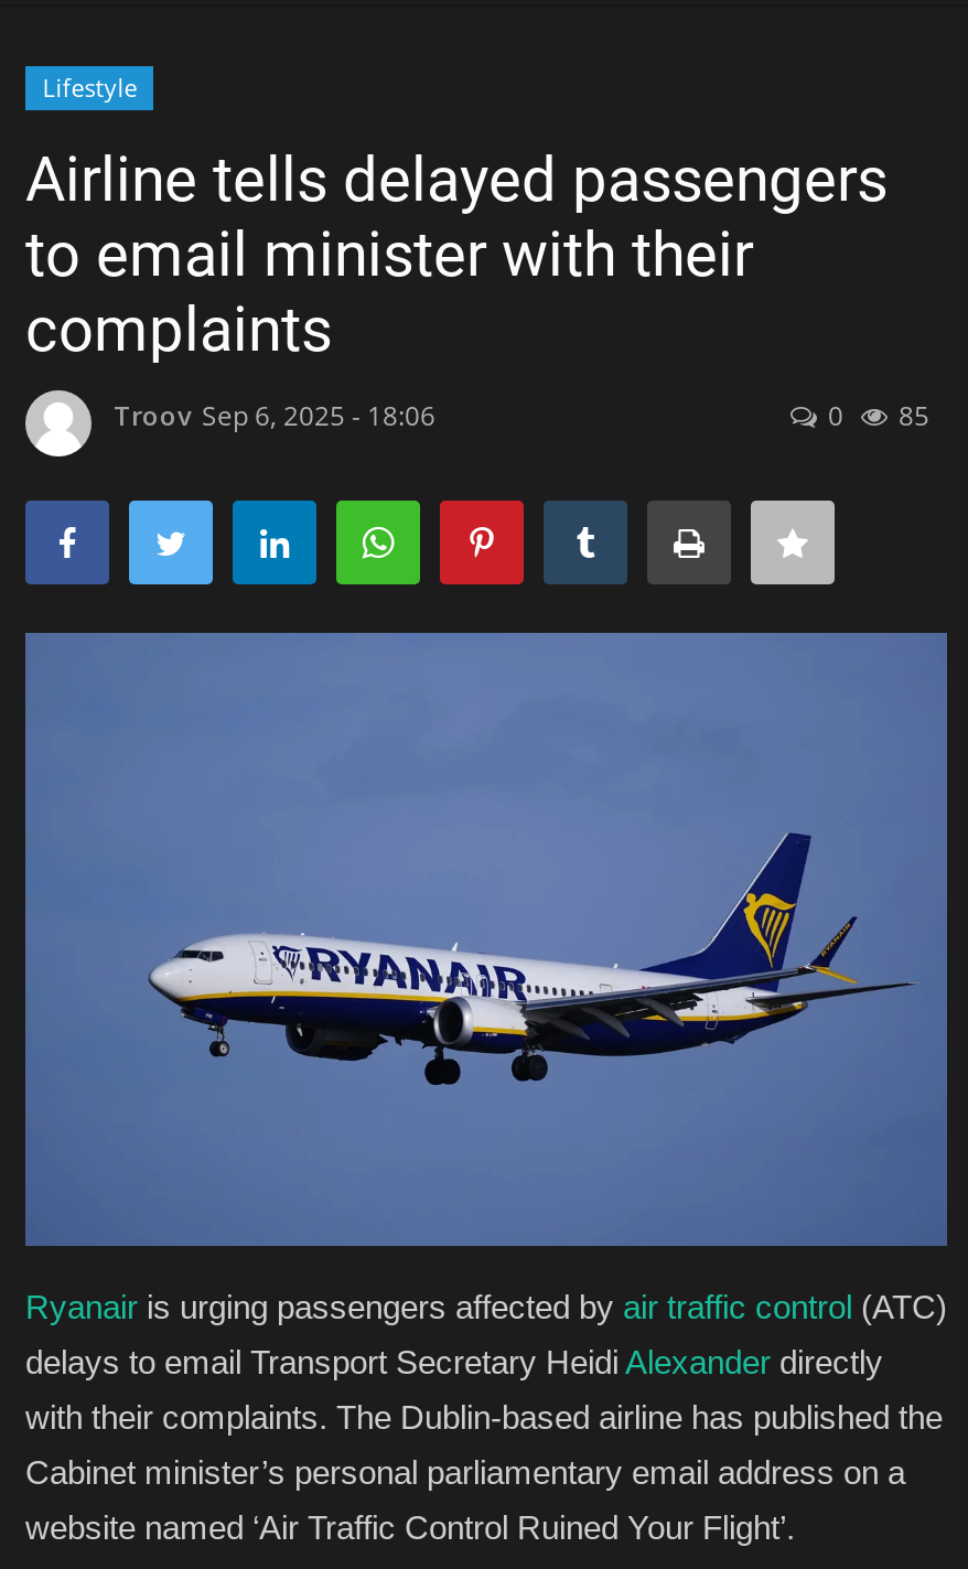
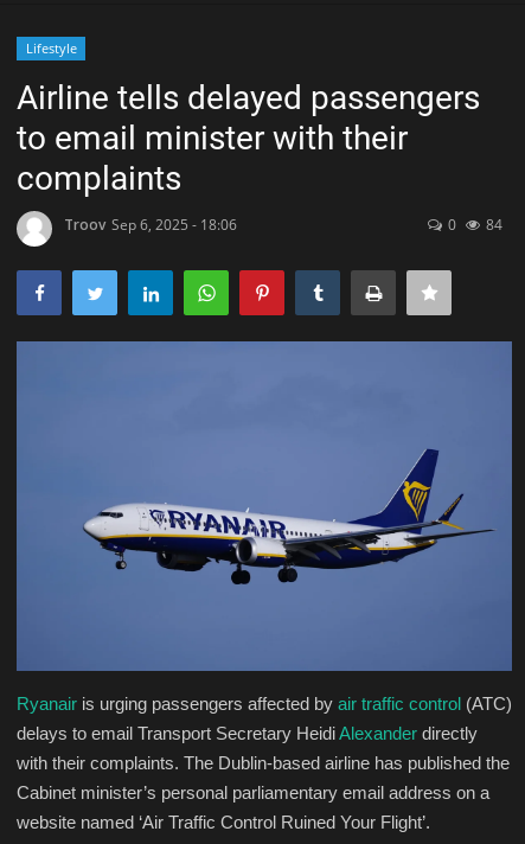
[828,396,929,434] 0 85 -> [448,214,502,234] 0 84

